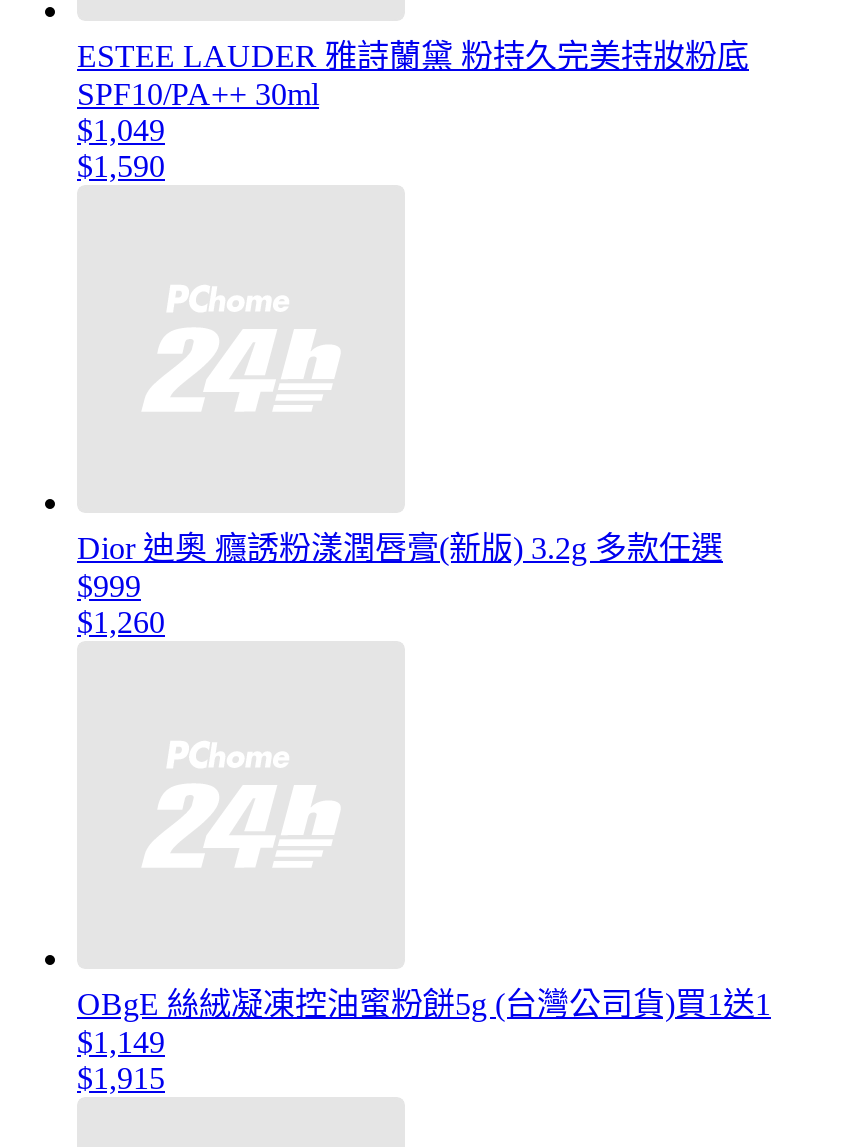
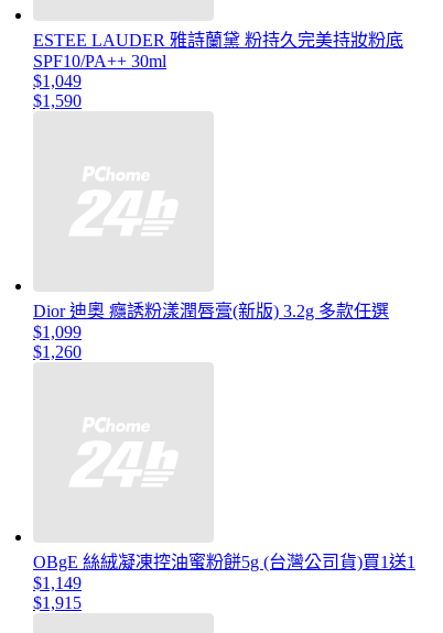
[77,570,141,604] $999 -> [33,323,82,342] $1,099

